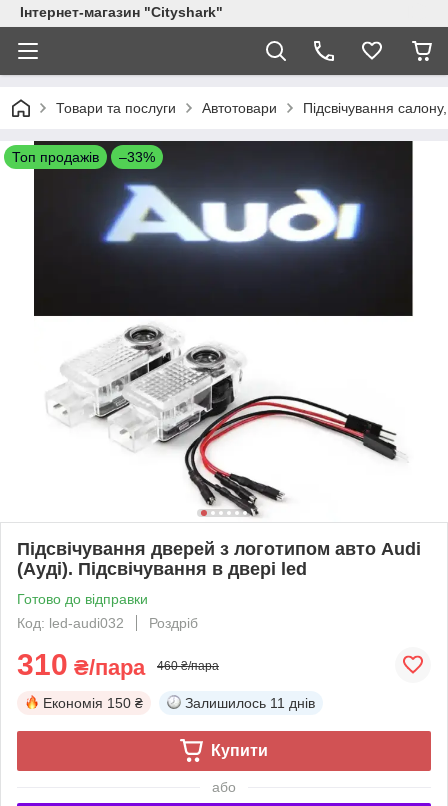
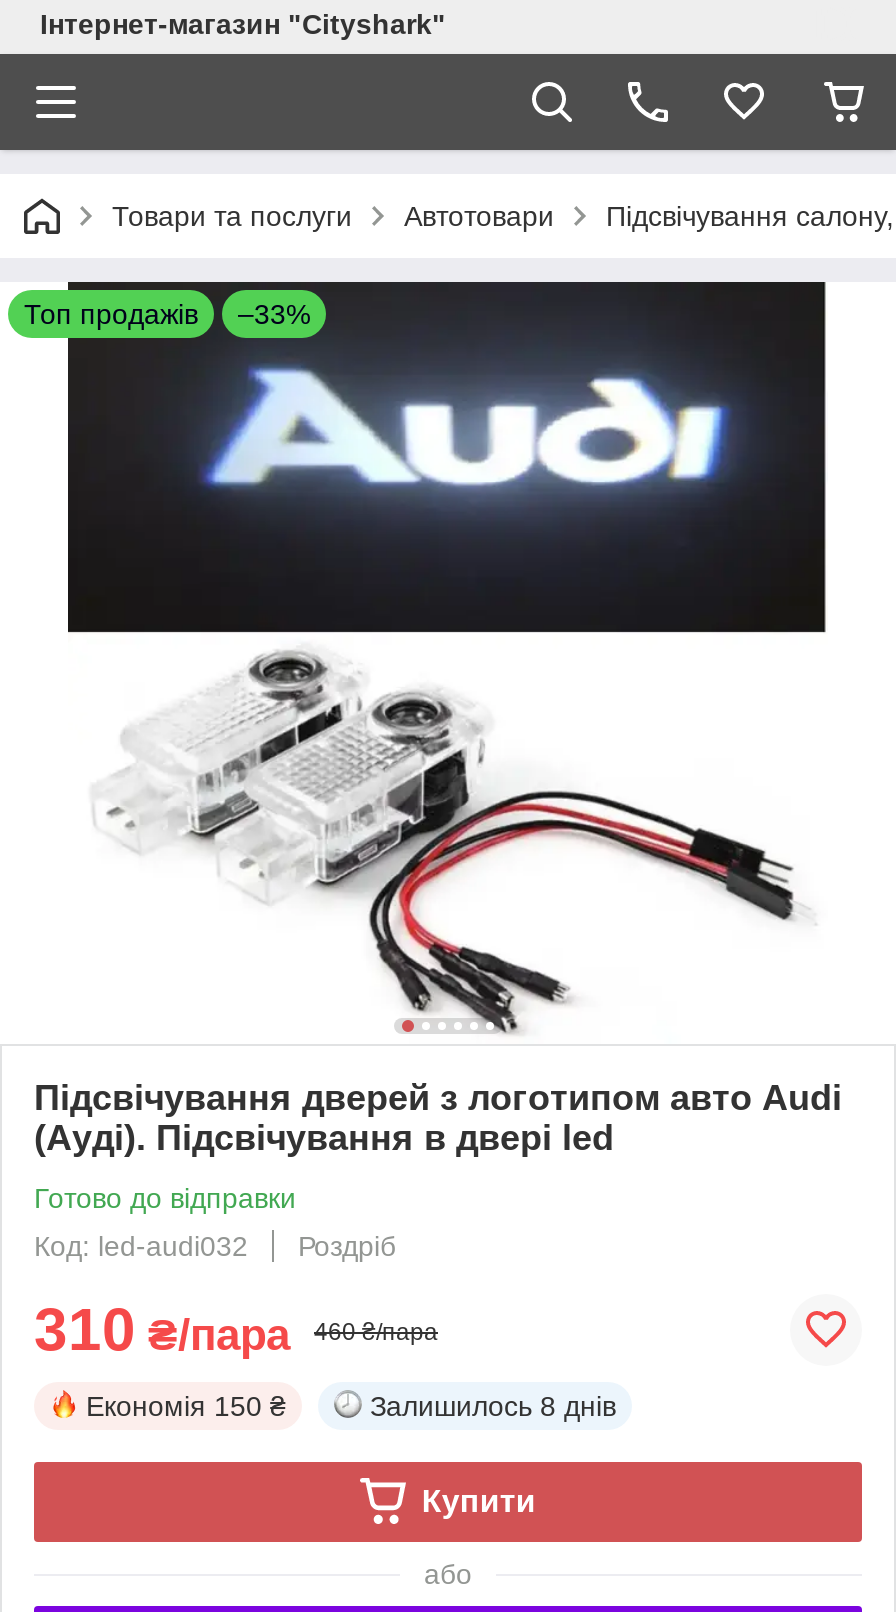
[185,695,315,711] Залишилось 11 днів -> [370,1390,616,1422] Залишилось 8 днів

